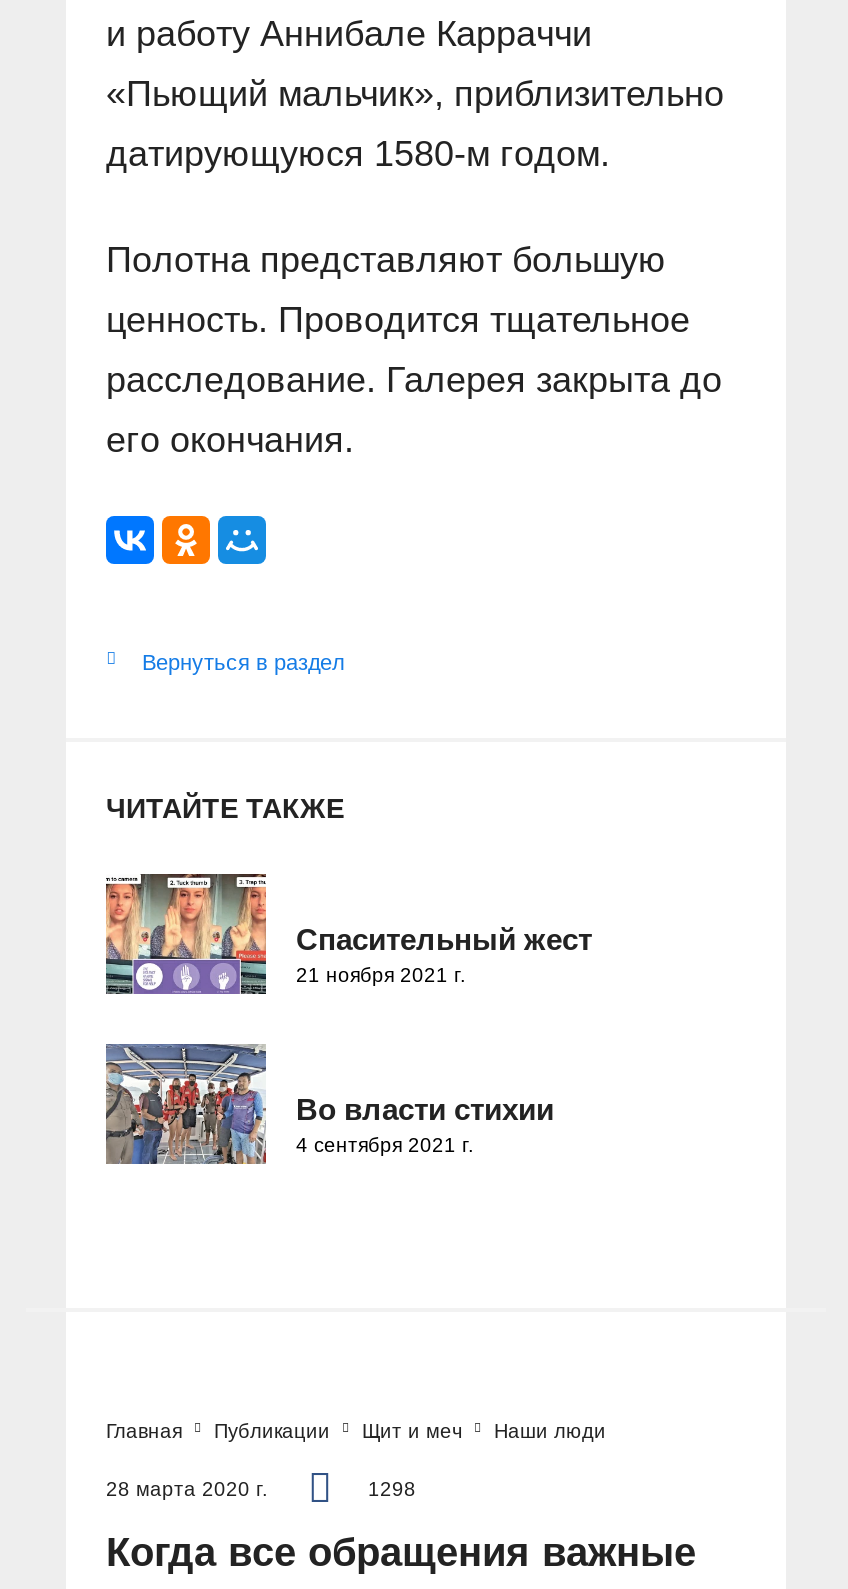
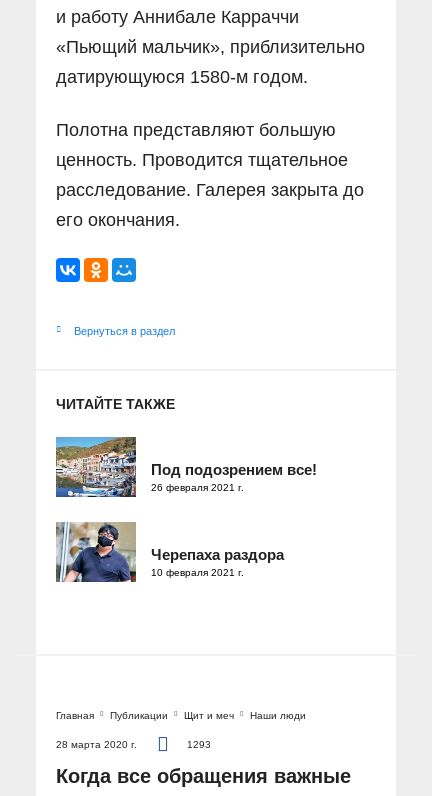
[104,872,592,996] [image] | Спасительный жест | 21 ноября 2021 г. -> [55,436,317,498] [image] | Под подозрением все! | 26 февраля 2021 г.
[104,1042,554,1166] [image] | Во власти стихии | 4 сентября 2021 г. -> [56,521,284,583] [image] | Черепаха раздора | 10 февраля 2021 г.
[368,1478,416,1500] 1298 -> [187,739,211,750] 1293

